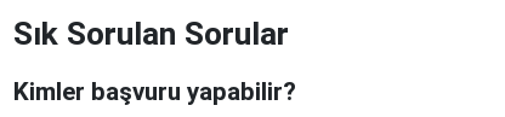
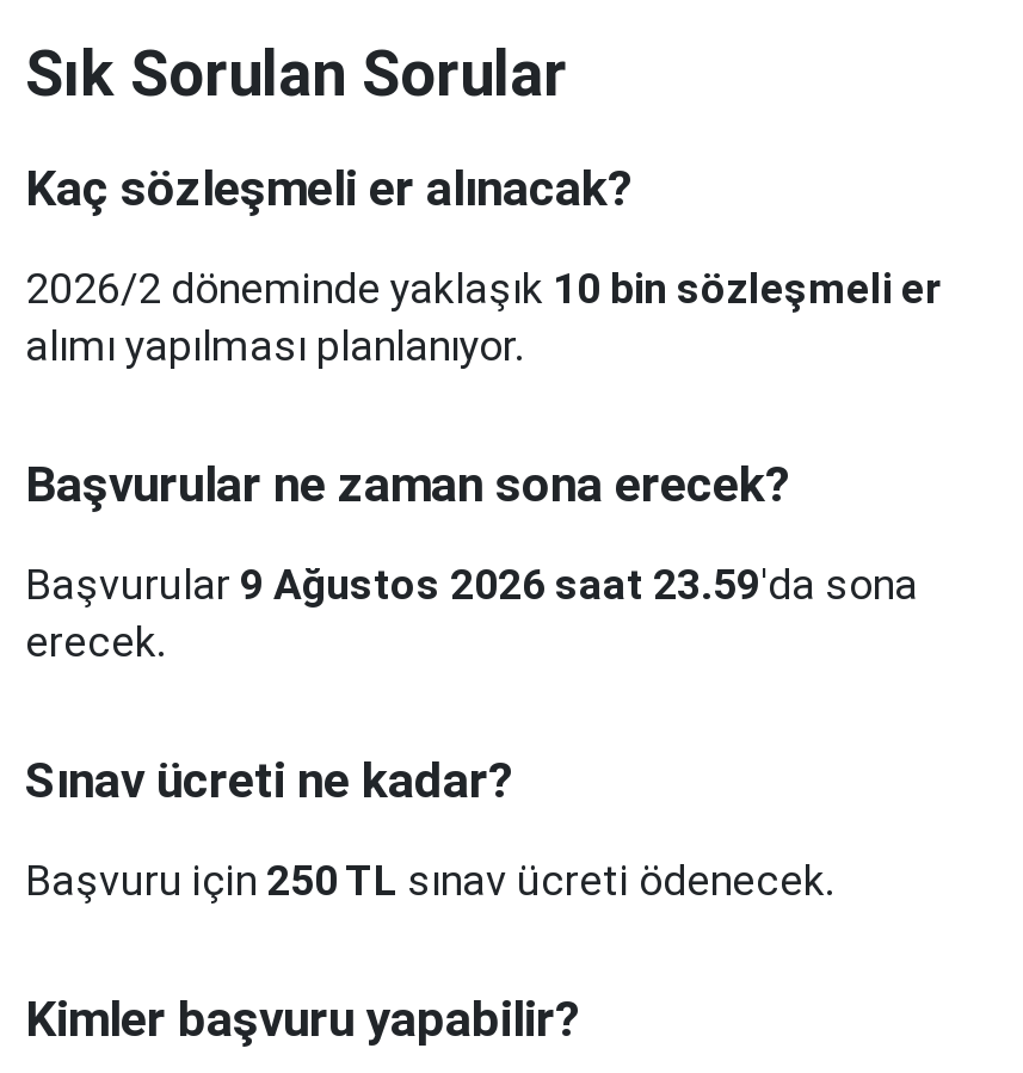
none -> [25,160,942,905] Kaç sözleşmeli er alınacak? | 2026/2 döneminde yaklaşık 10 bin sözleşmeli er | alımı yapılması planlanıyor. | Başvurular ne zaman sona erecek? | Başvurular 9 Ağustos 2026 saat 23.59'da sona | erecek. | Sınav ücreti ne kadar? | Başvuru için 250 TL sınav ücreti ödenecek.

